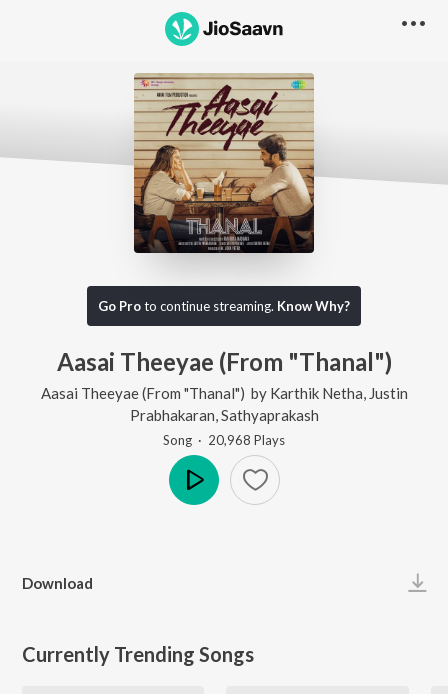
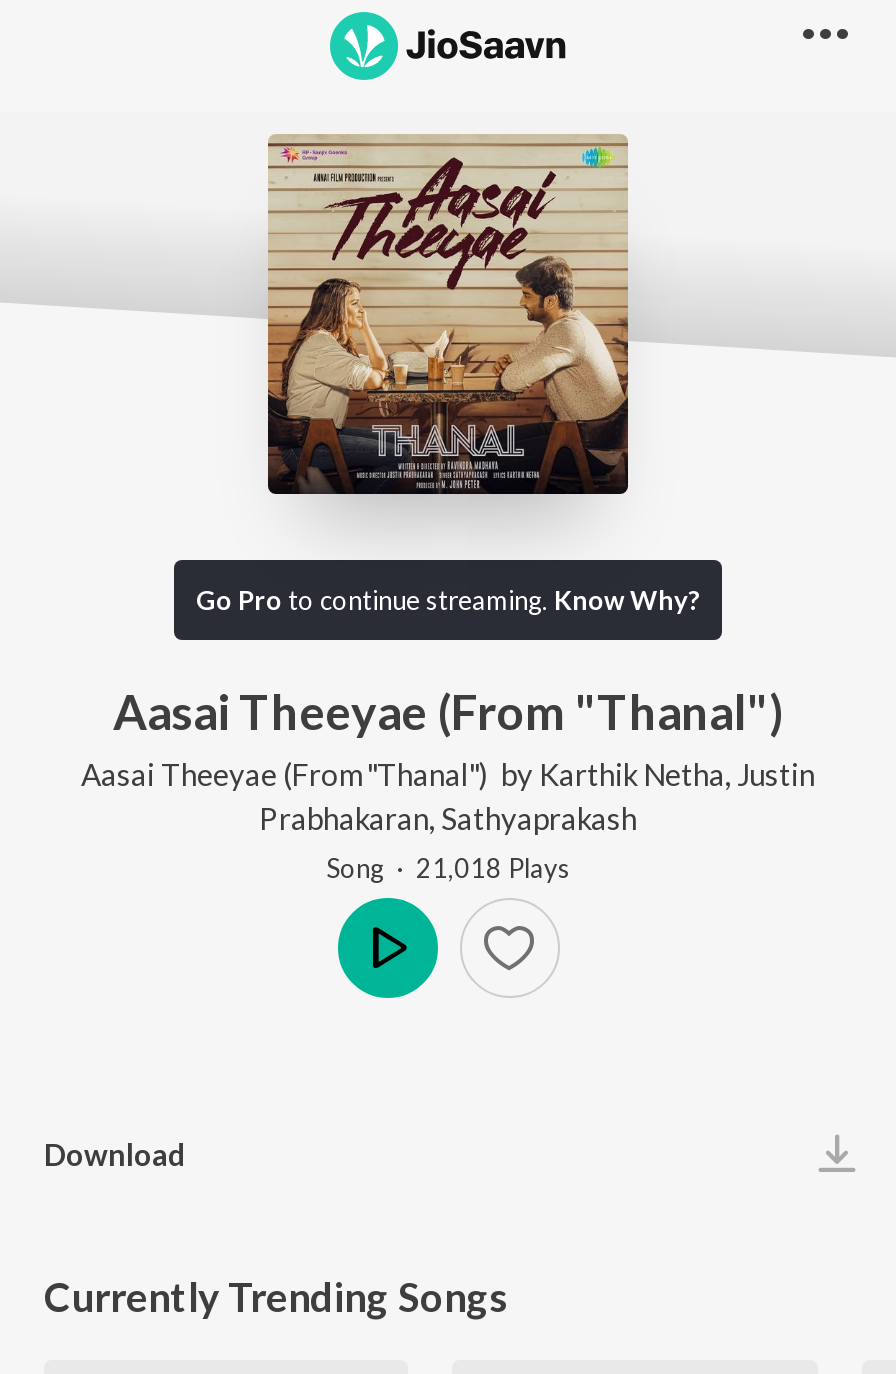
[163,432,285,448] Song · 20,968 Plays -> [326,852,570,884] Song · 21,018 Plays

